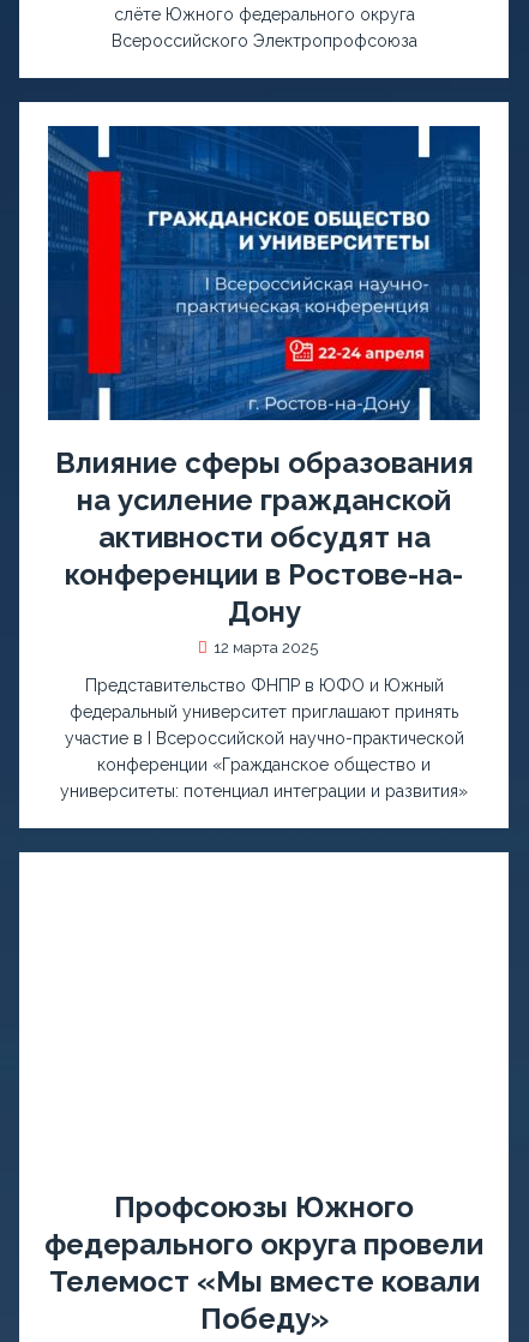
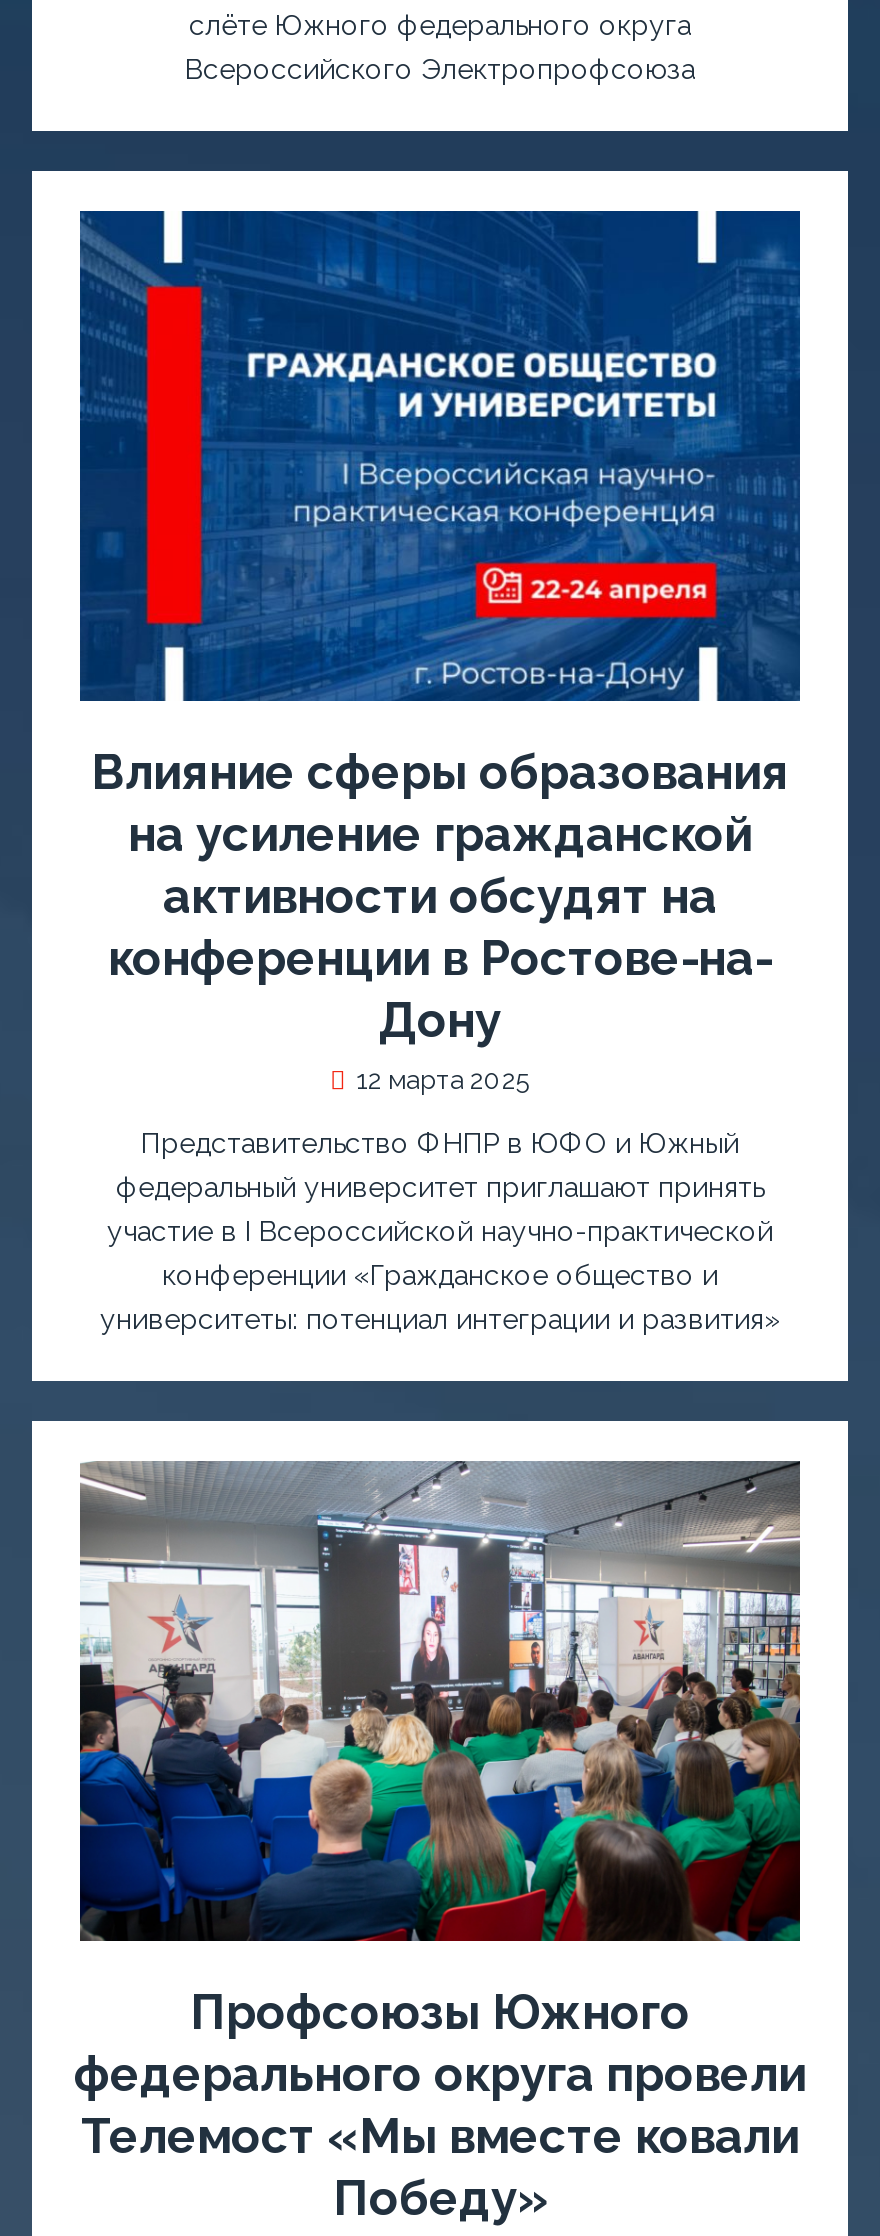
none -> [78,1458,802,1944] [image]

